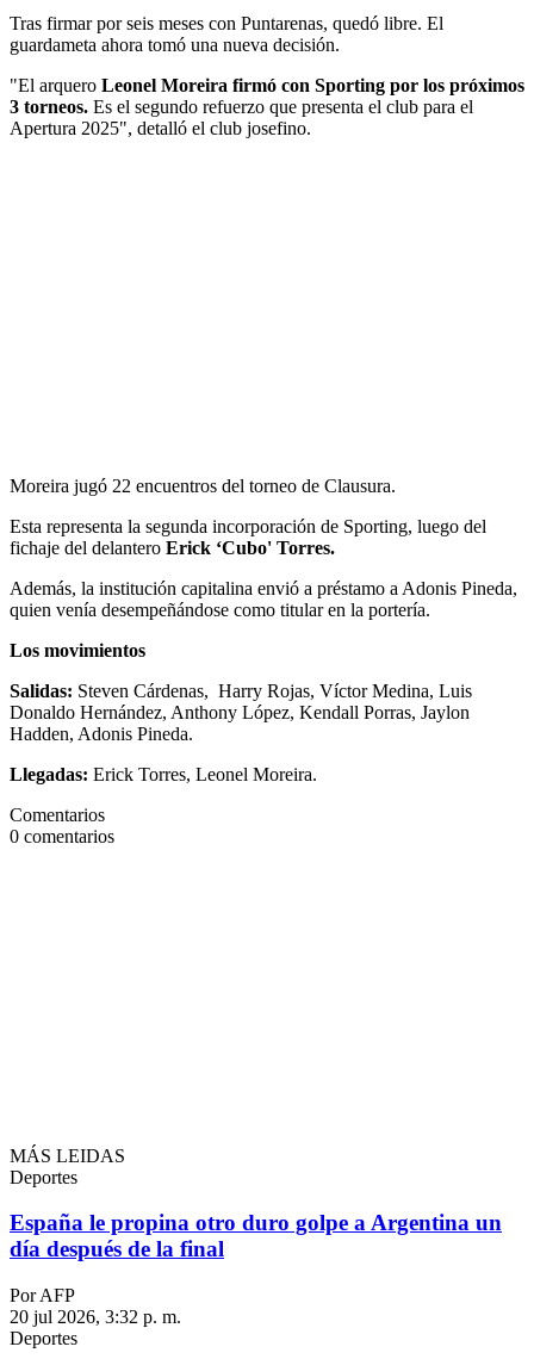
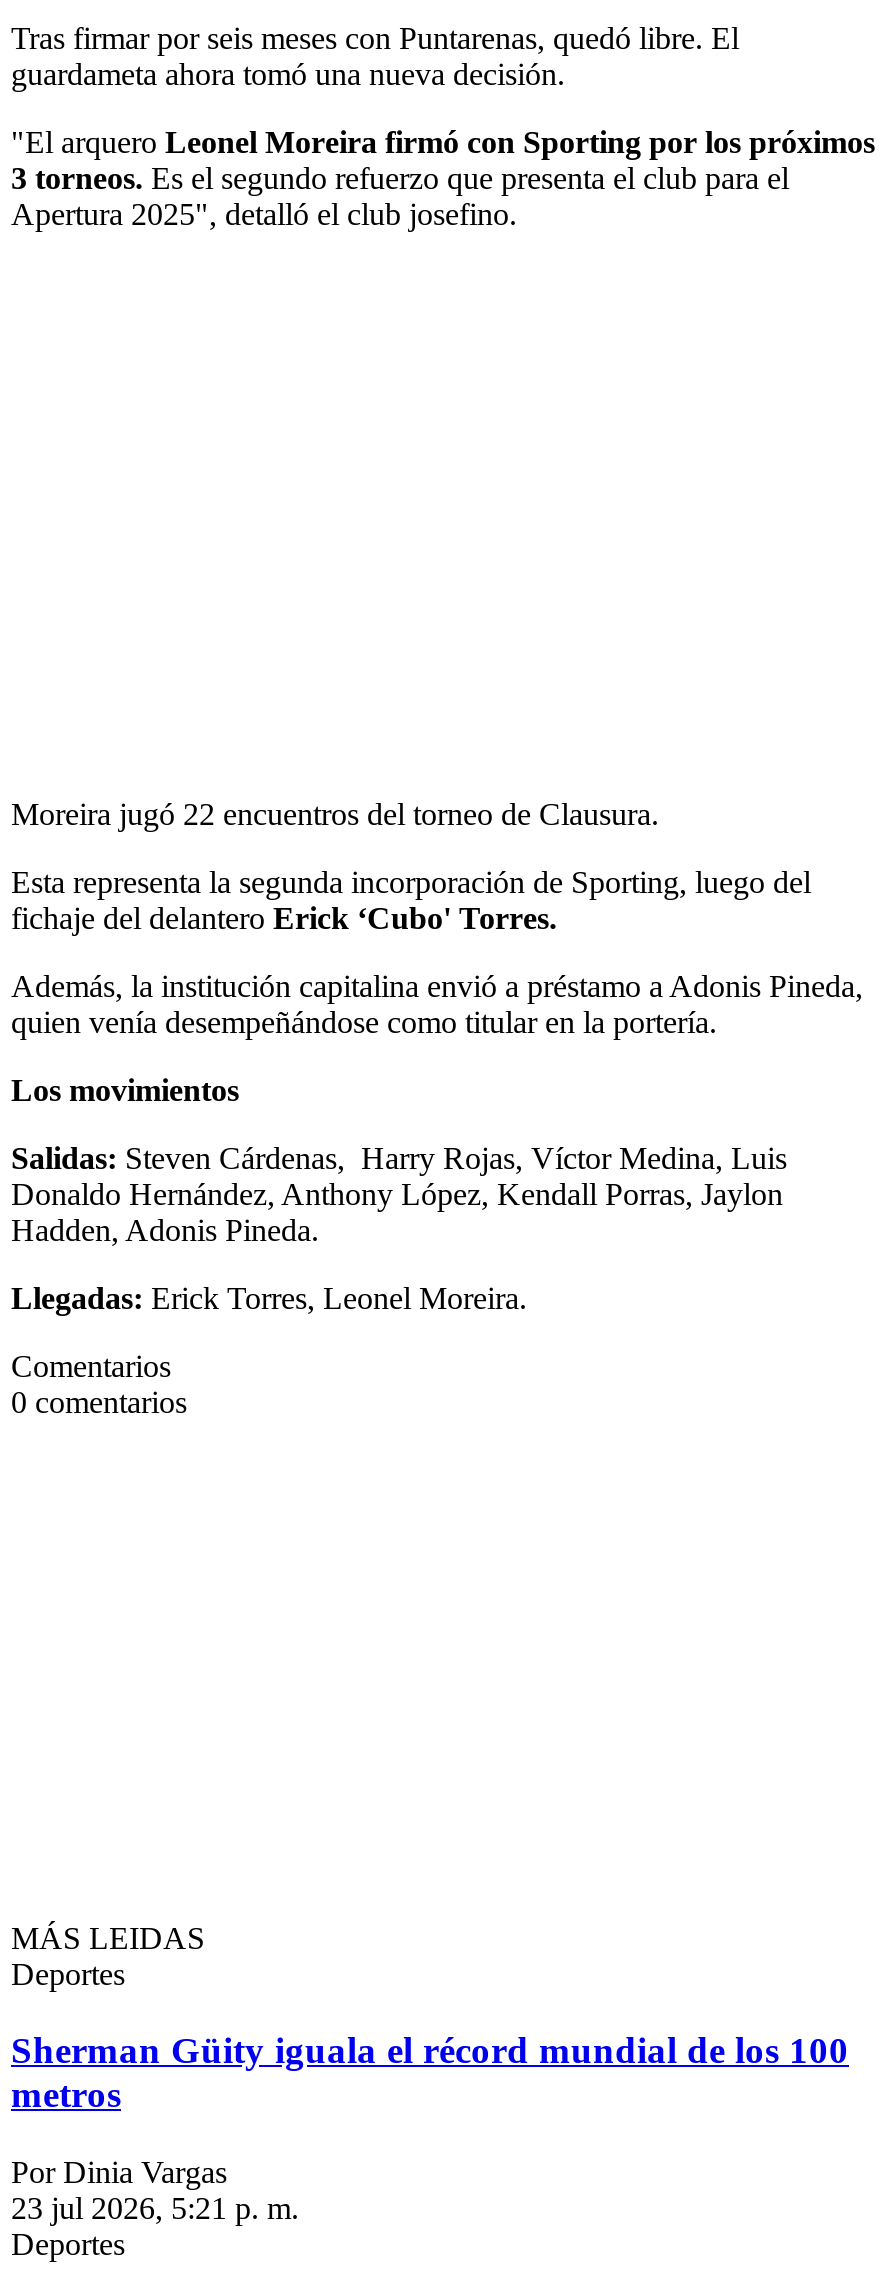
[10,1210,502,1262] España le propina otro duro golpe a Argentina un | día después de la final -> [11,2030,849,2116] Sherman Güity iguala el récord mundial de los 100 | metros
[10,1285,181,1327] Por AFP | 20 jul 2026, 3:32 p. m. -> [11,2155,299,2225] Por Dinia Vargas | 23 jul 2026, 5:21 p. m.

